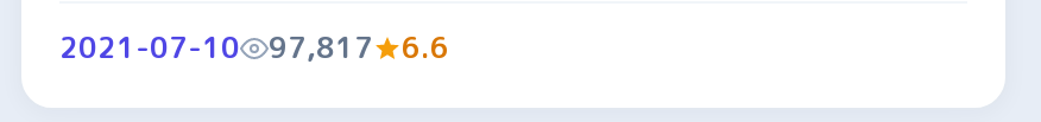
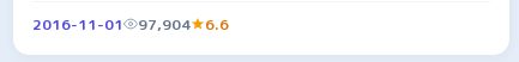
[59,28,373,68] 2021-07-10 | 97,817 -> [32,14,191,34] 2016-11-01 | 97,904

